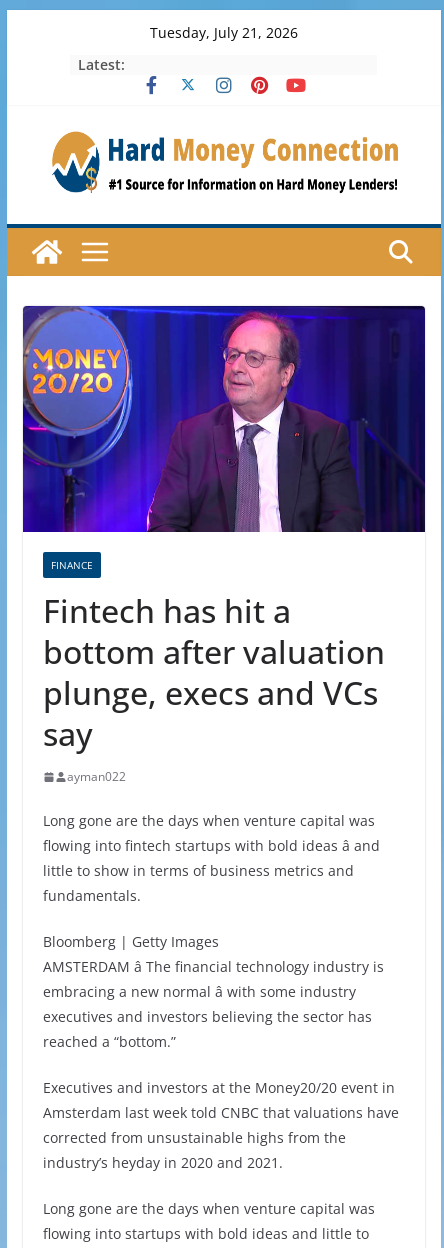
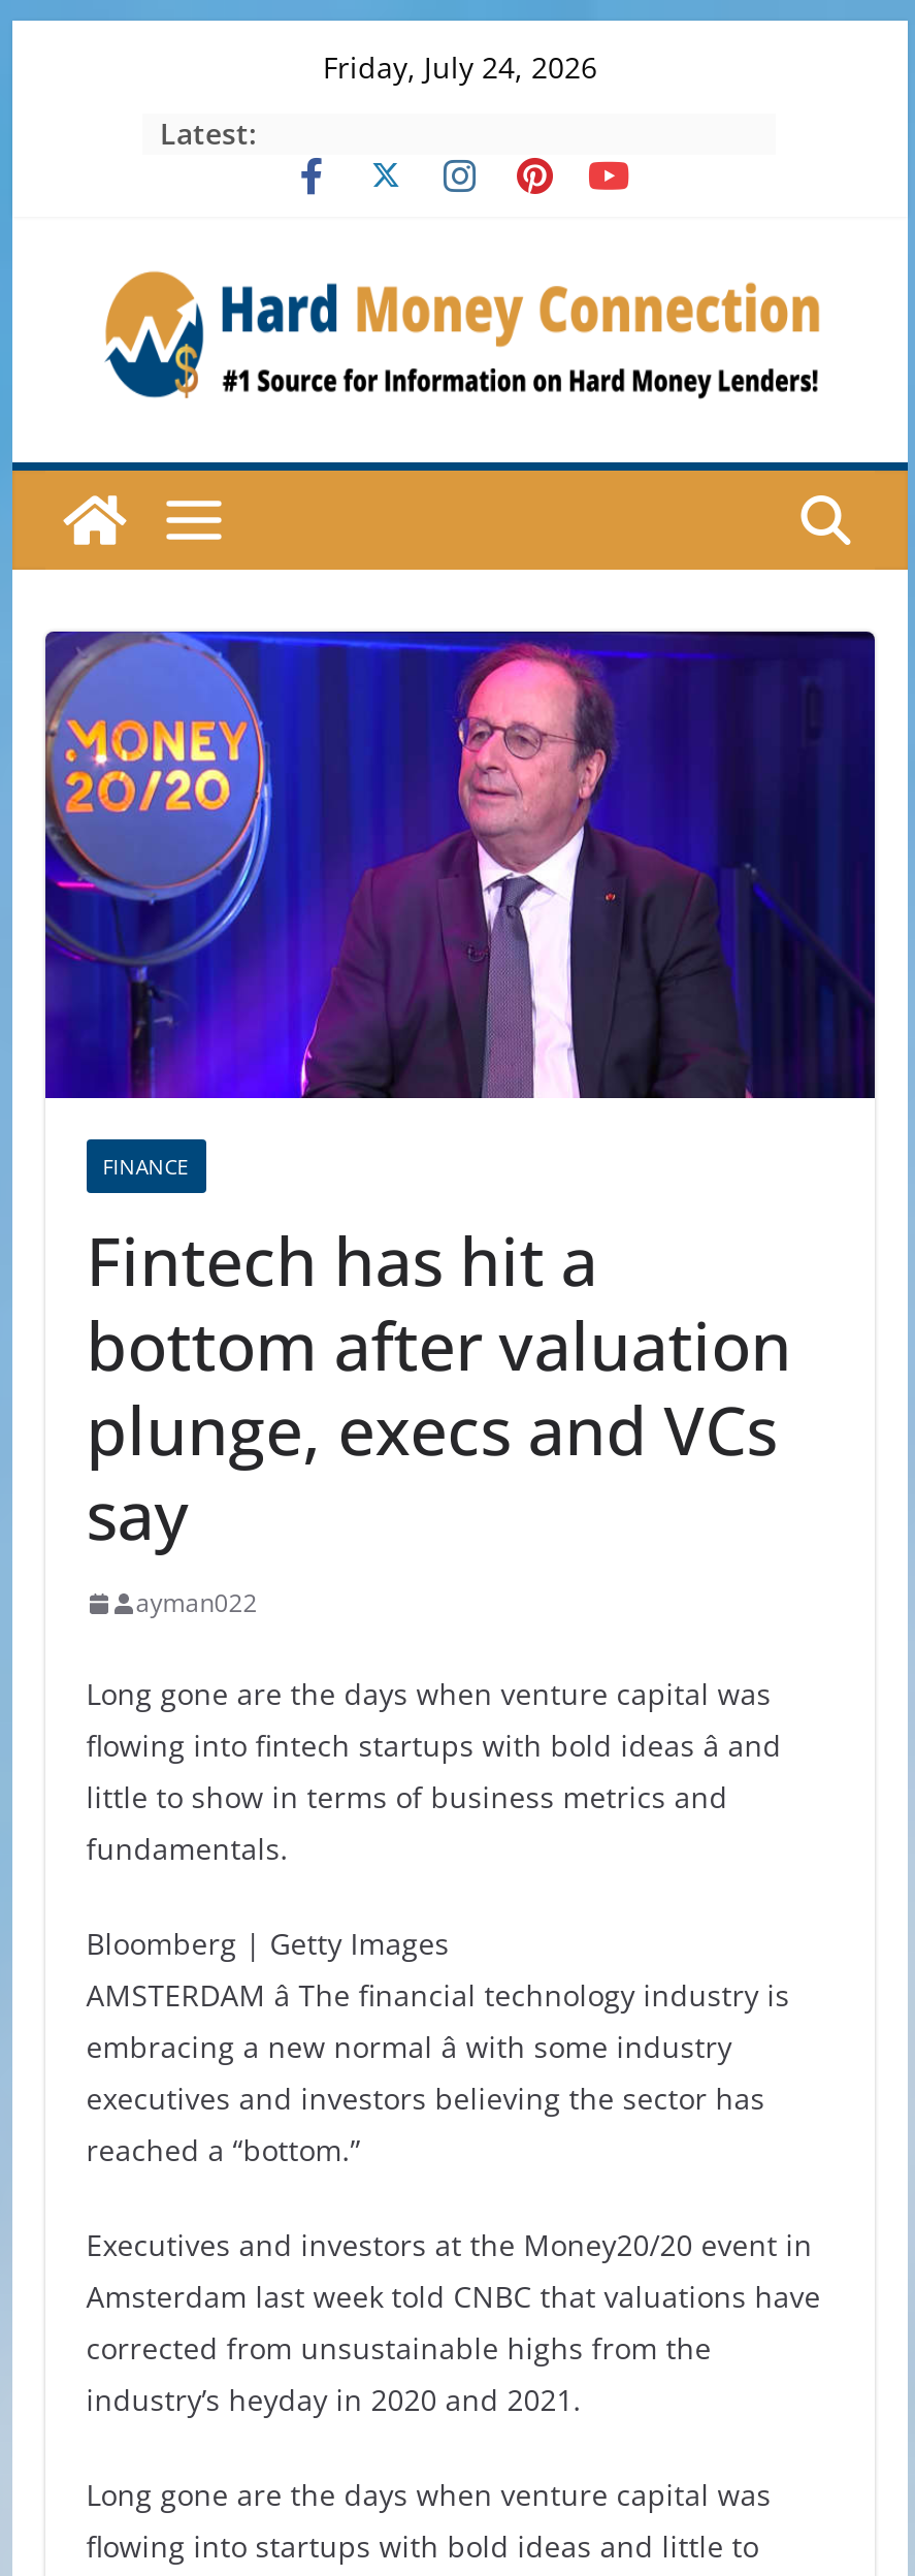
[150,23,298,42] Tuesday, July 21, 2026 -> [323,47,597,87] Friday, July 24, 2026

